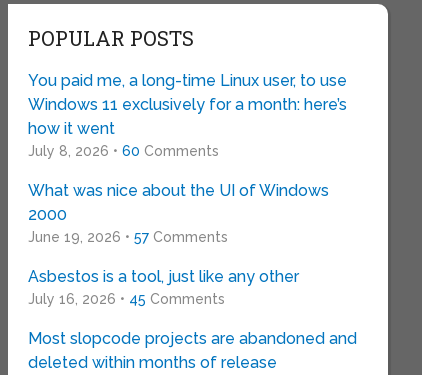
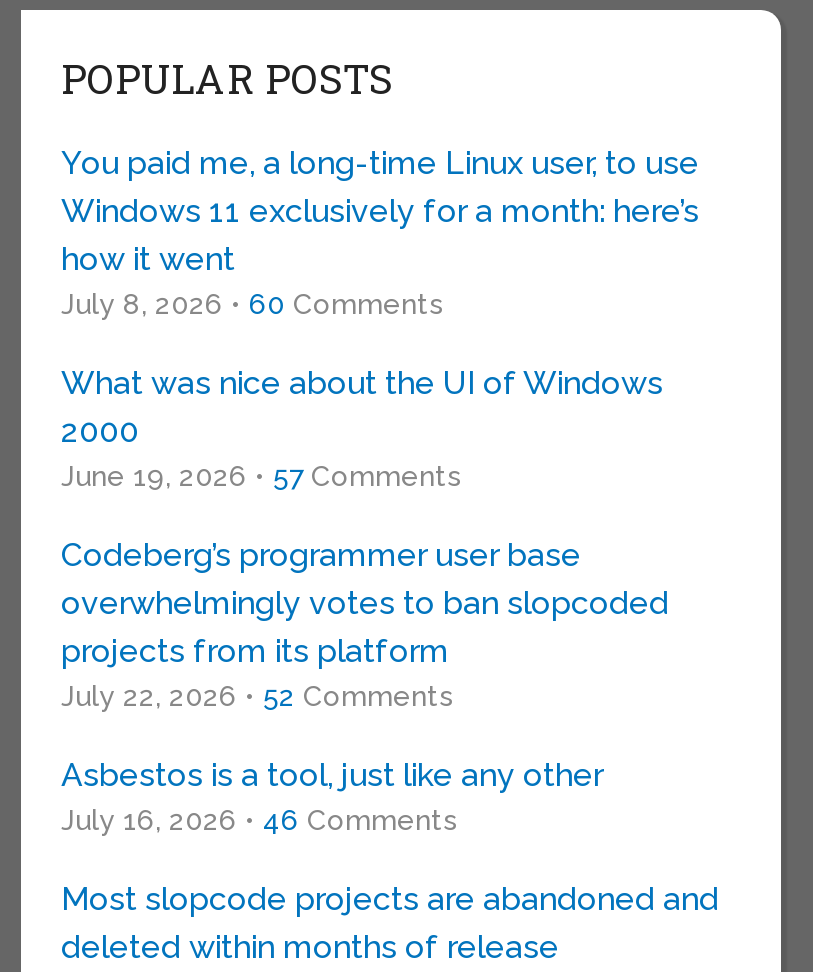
none -> [61,537,669,713] Codeberg’s programmer user base | overwhelmingly votes to ban slopcoded | projects from its platform | July 22, 2026 • 52 Comments
[28,291,225,307] July 16, 2026 • 45 Comments -> [61,805,457,837] July 16, 2026 • 46 Comments

